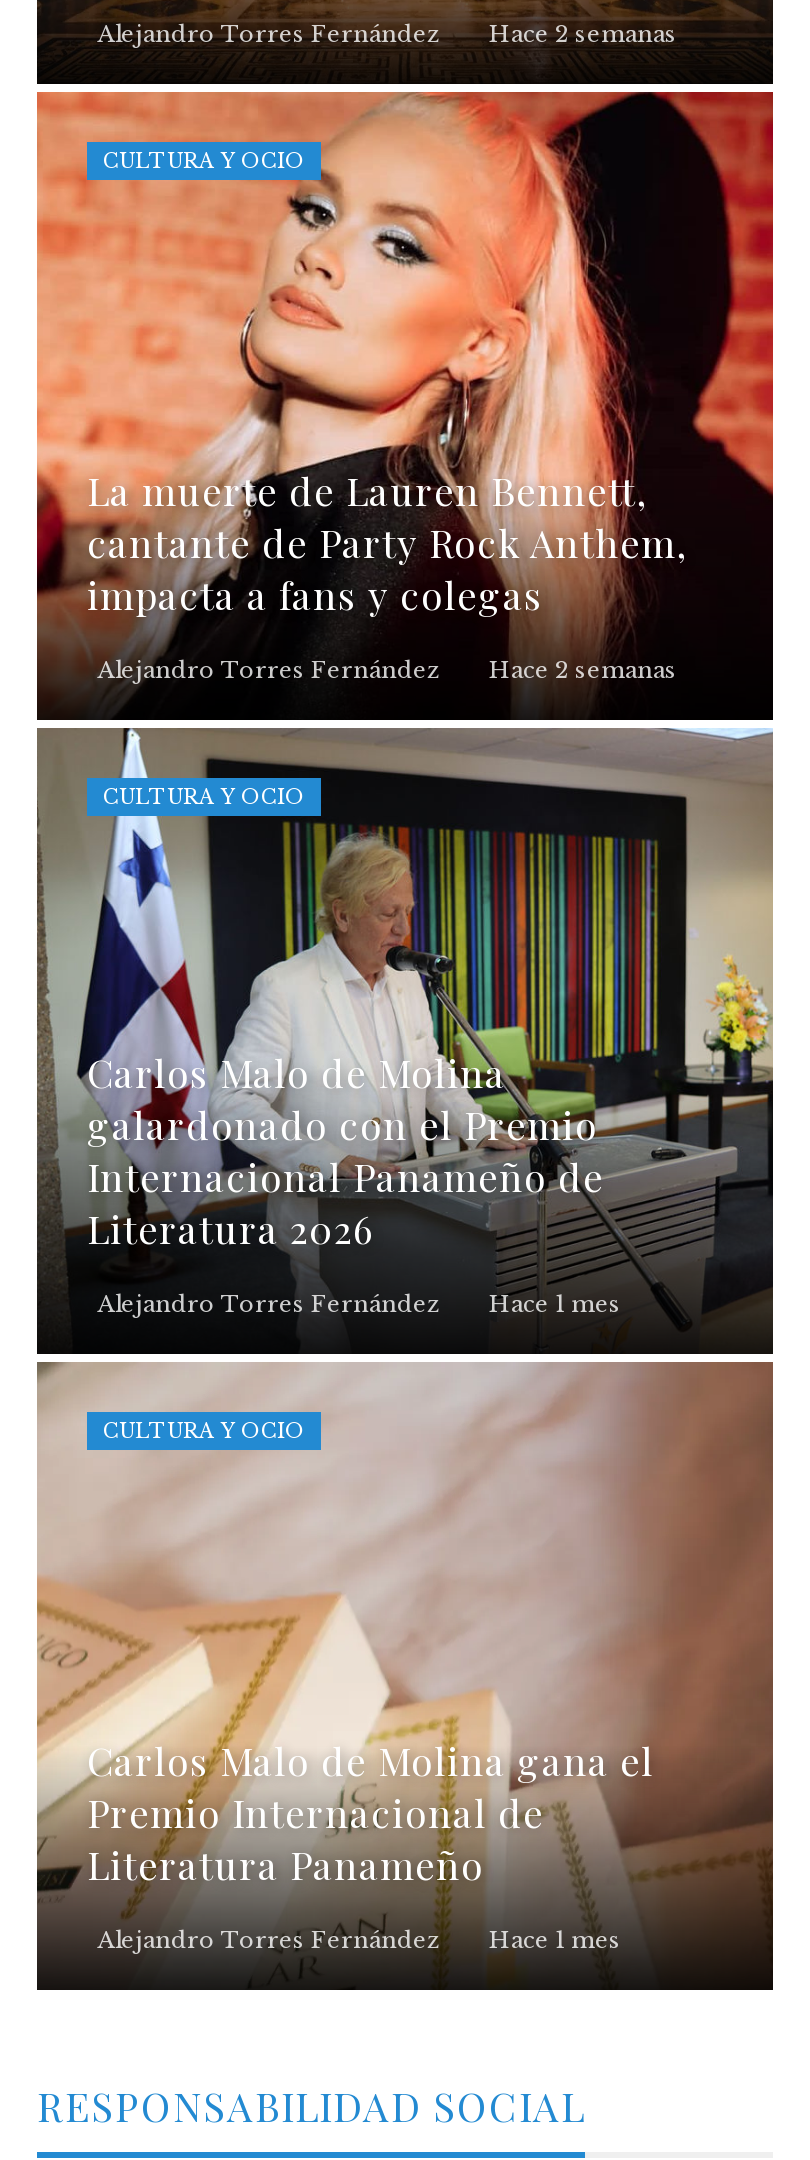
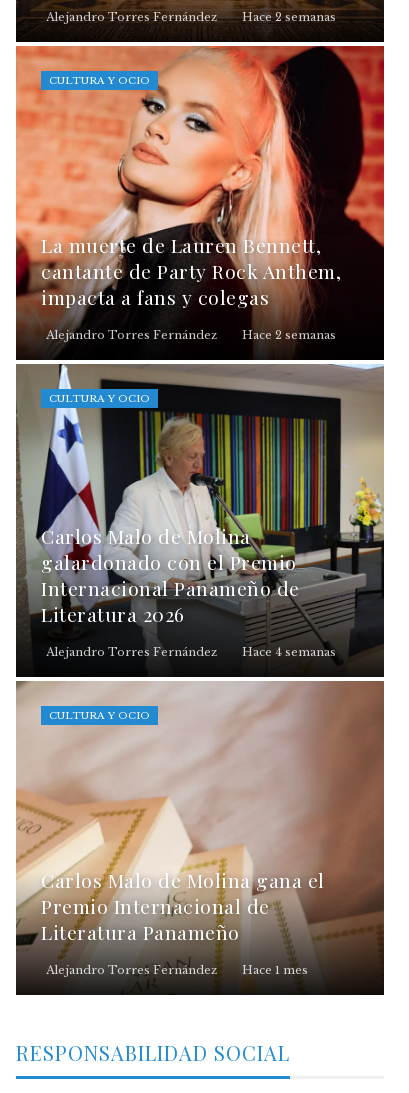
[97,1290,621,1318] Alejandro Torres Fernández Hace 1 mes -> [46,645,336,659] Alejandro Torres Fernández Hace 4 semanas

